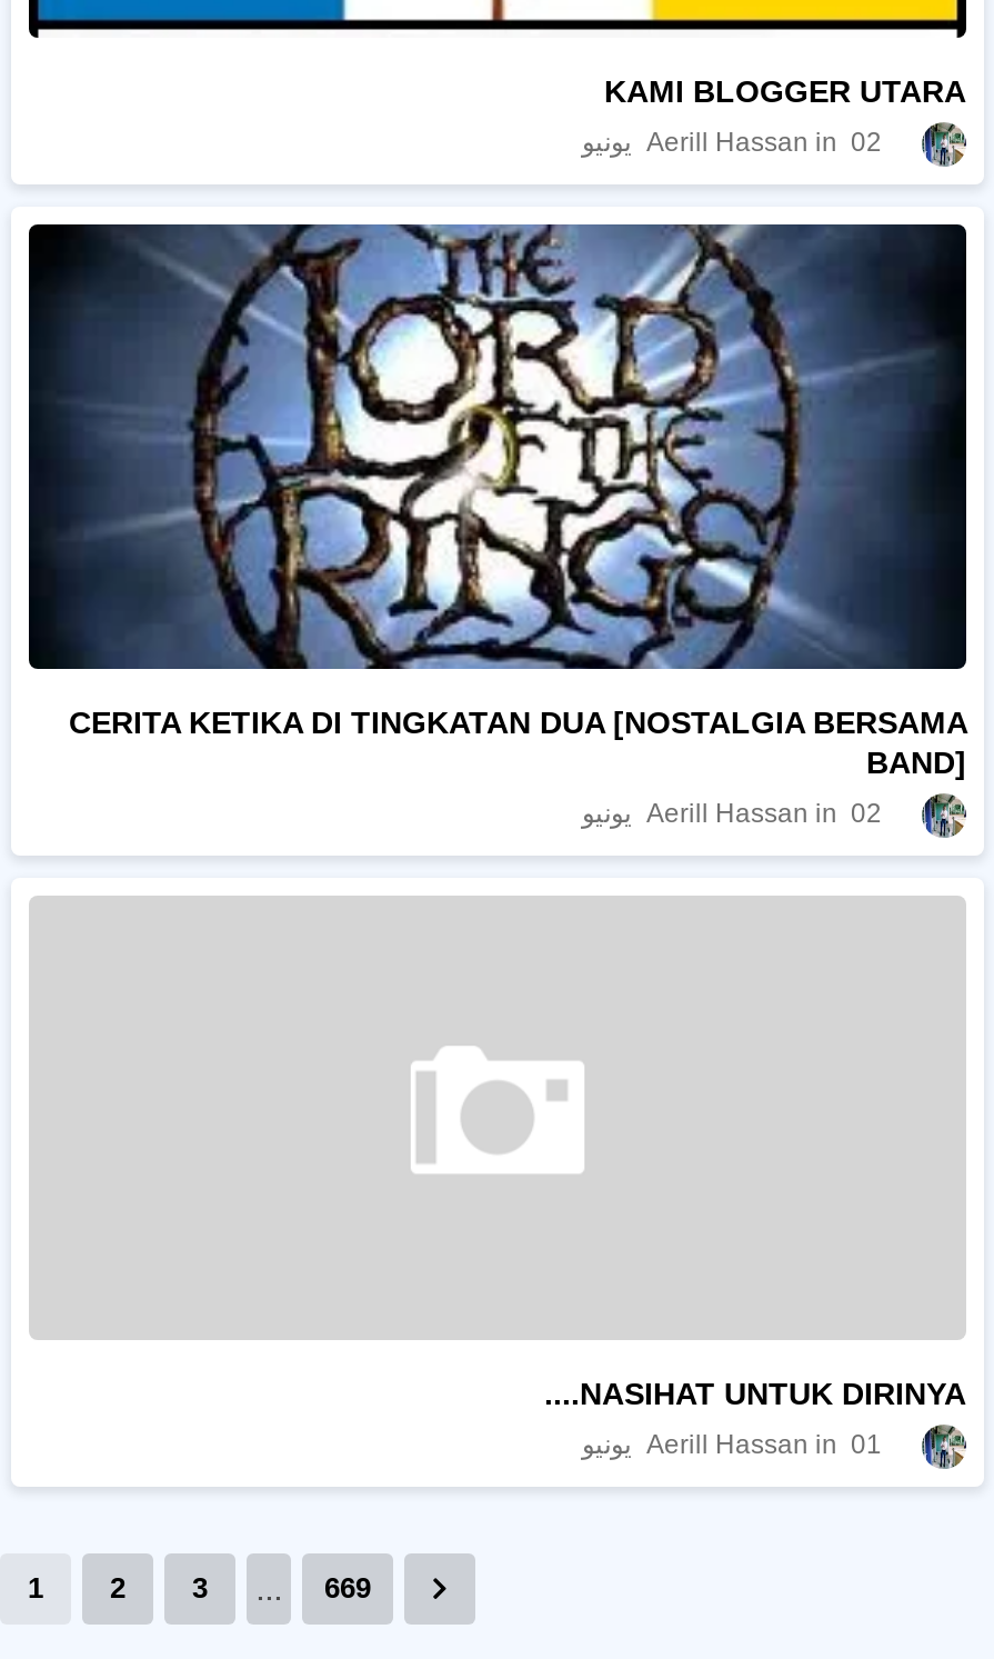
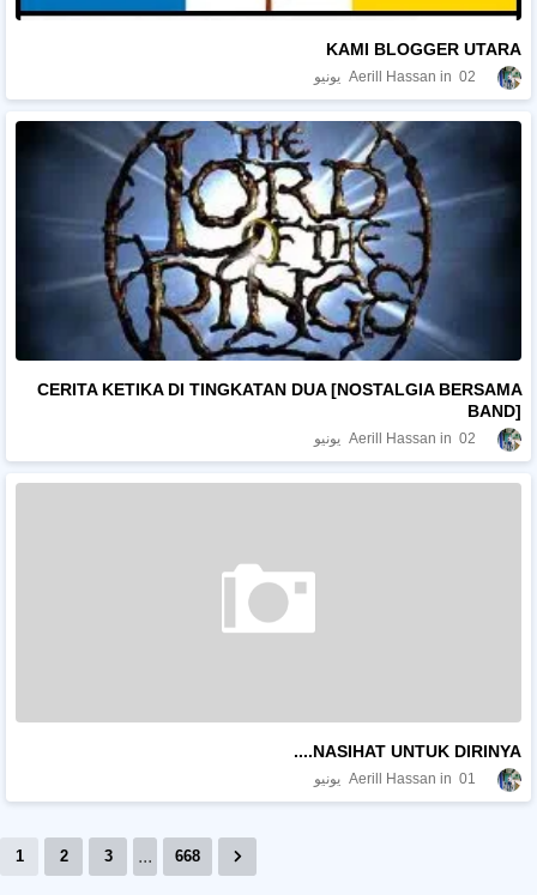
[324,1571,371,1605] 669 -> [175,847,200,865] 668

